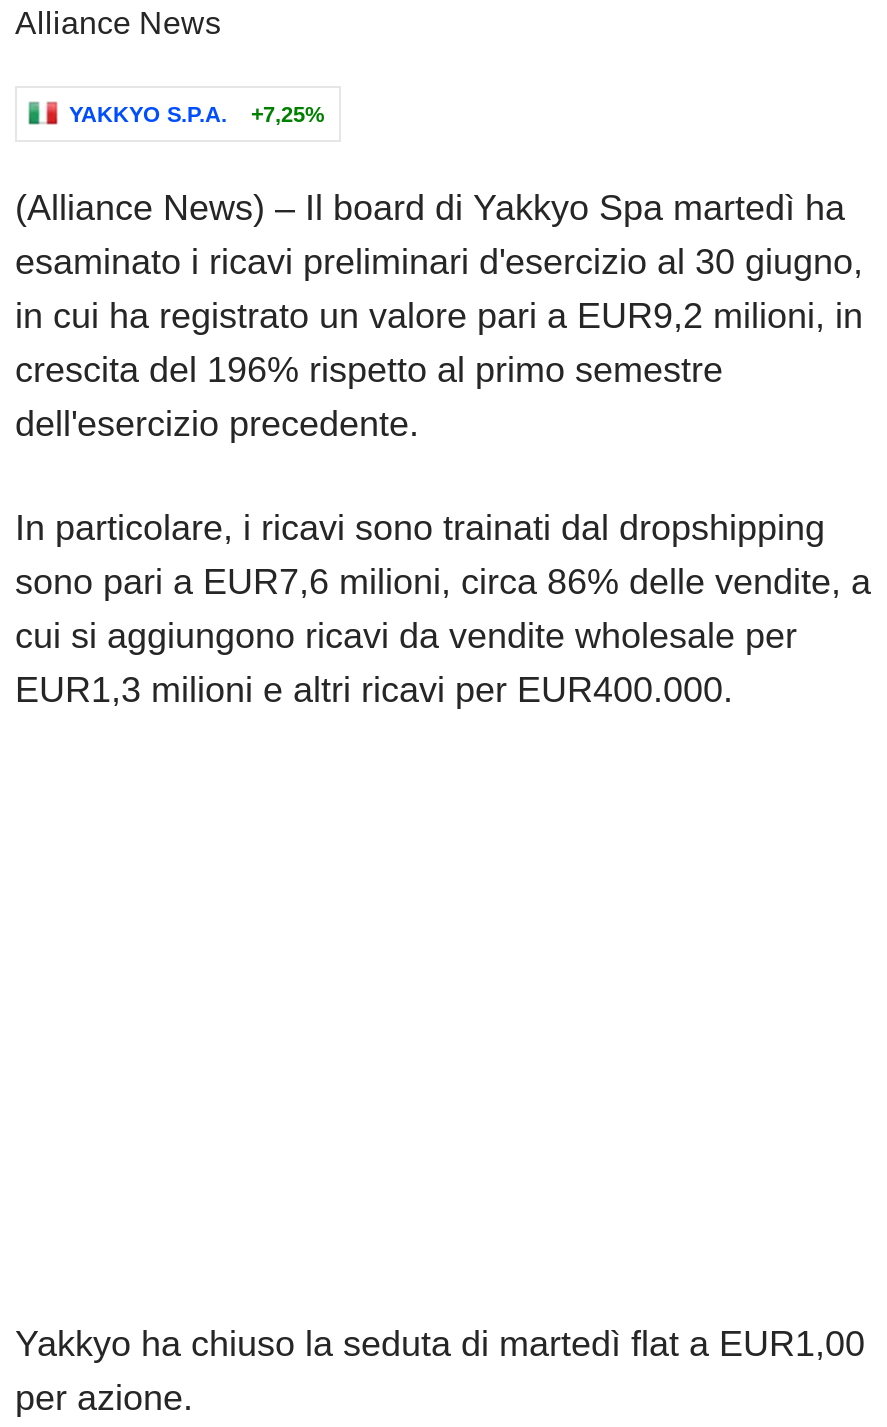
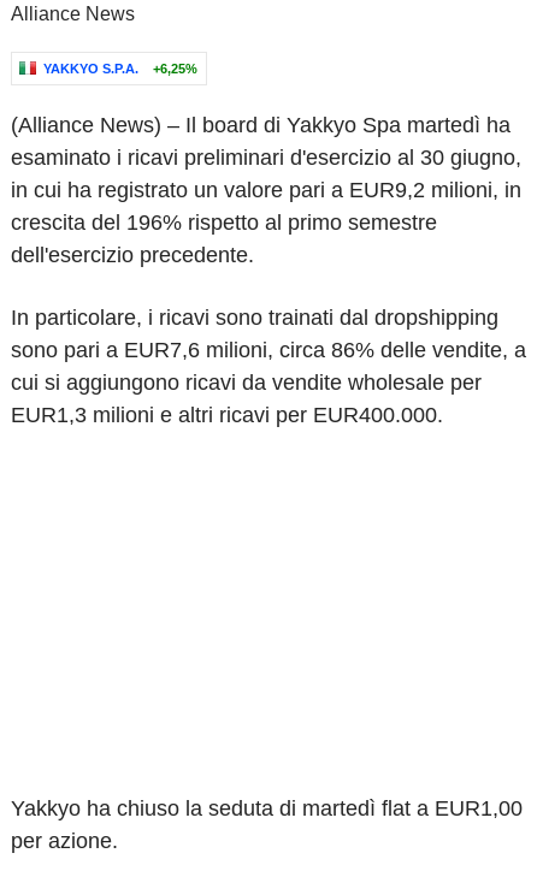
[69,102,325,126] YAKKYO S.P.A. +7,25% -> [43,61,197,76] YAKKYO S.P.A. +6,25%

